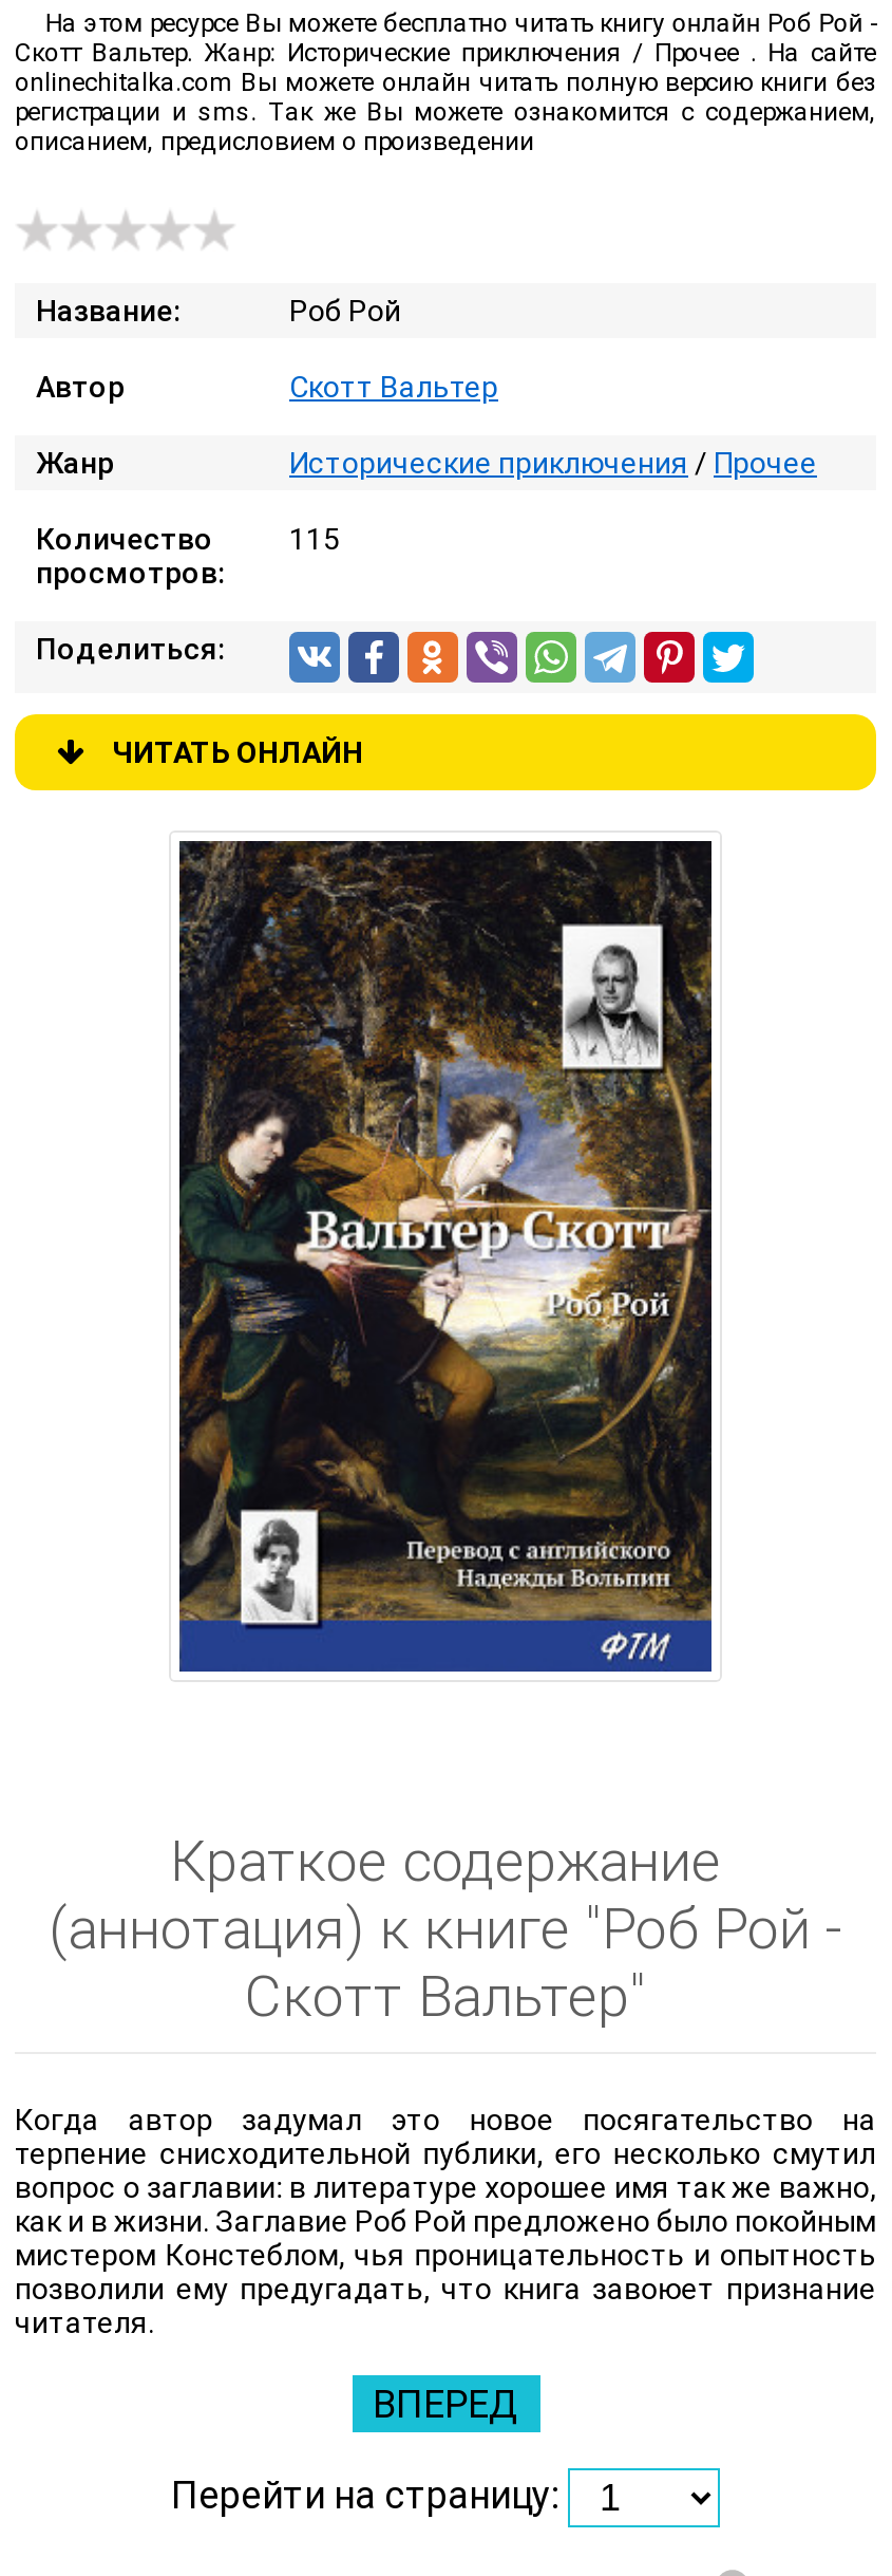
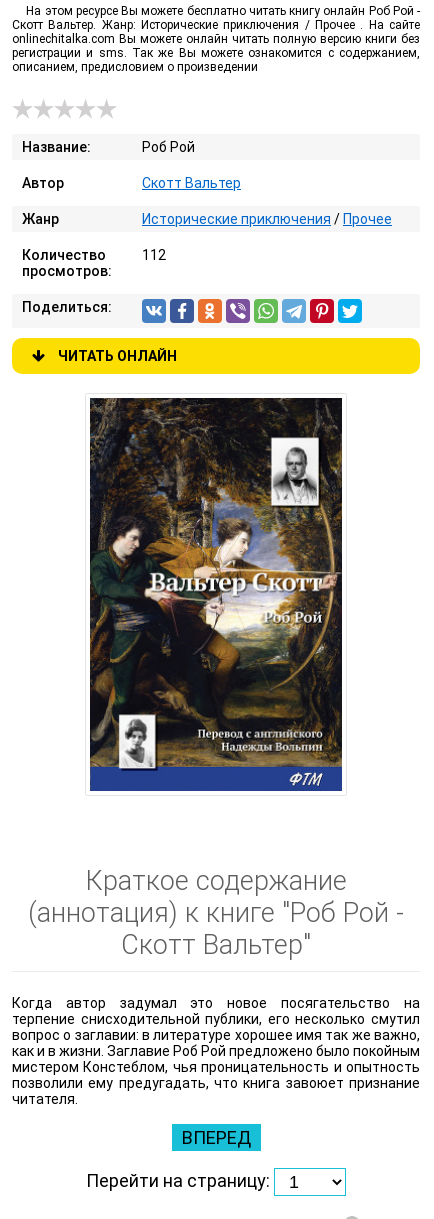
[289,522,340,556] 115 -> [142,247,166,263] 112

